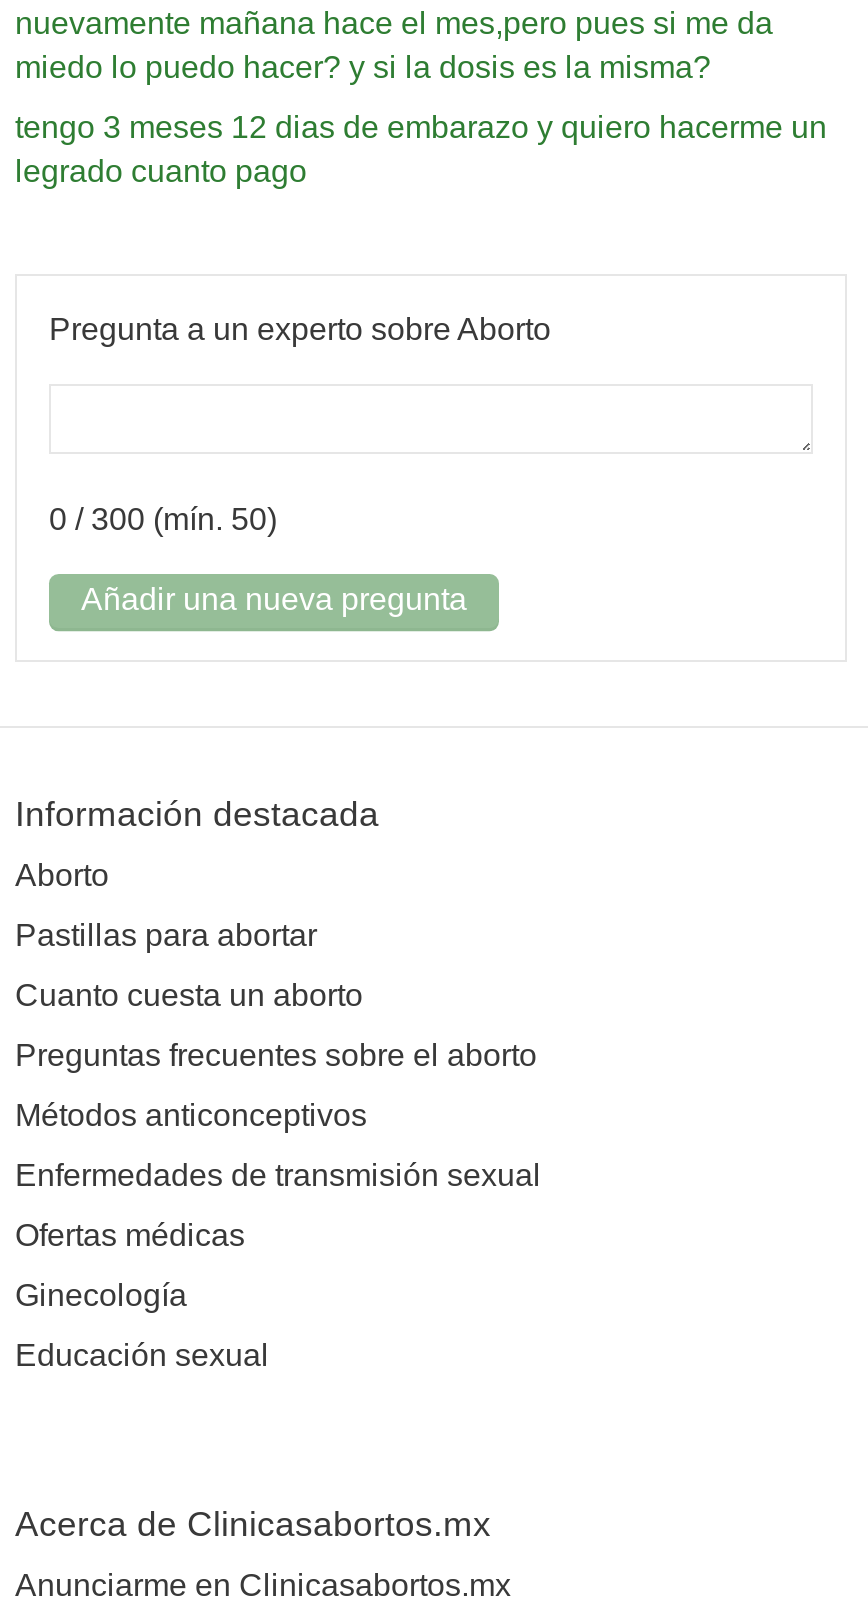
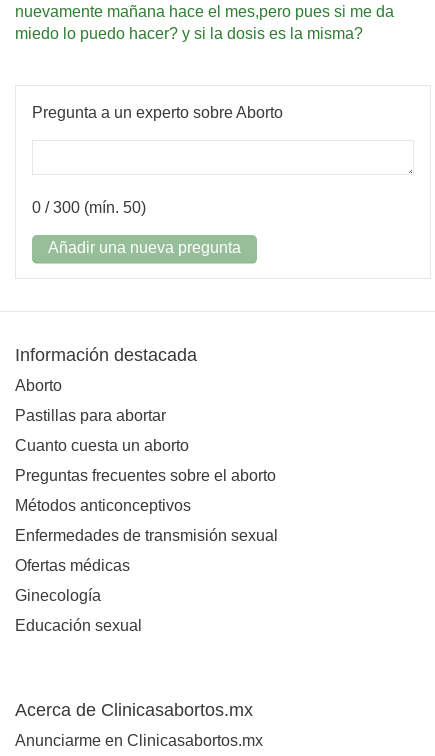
[15,109,827,187] tengo 3 meses 12 dias de embarazo y quiero hacerme un | legrado cuanto pago -> none

